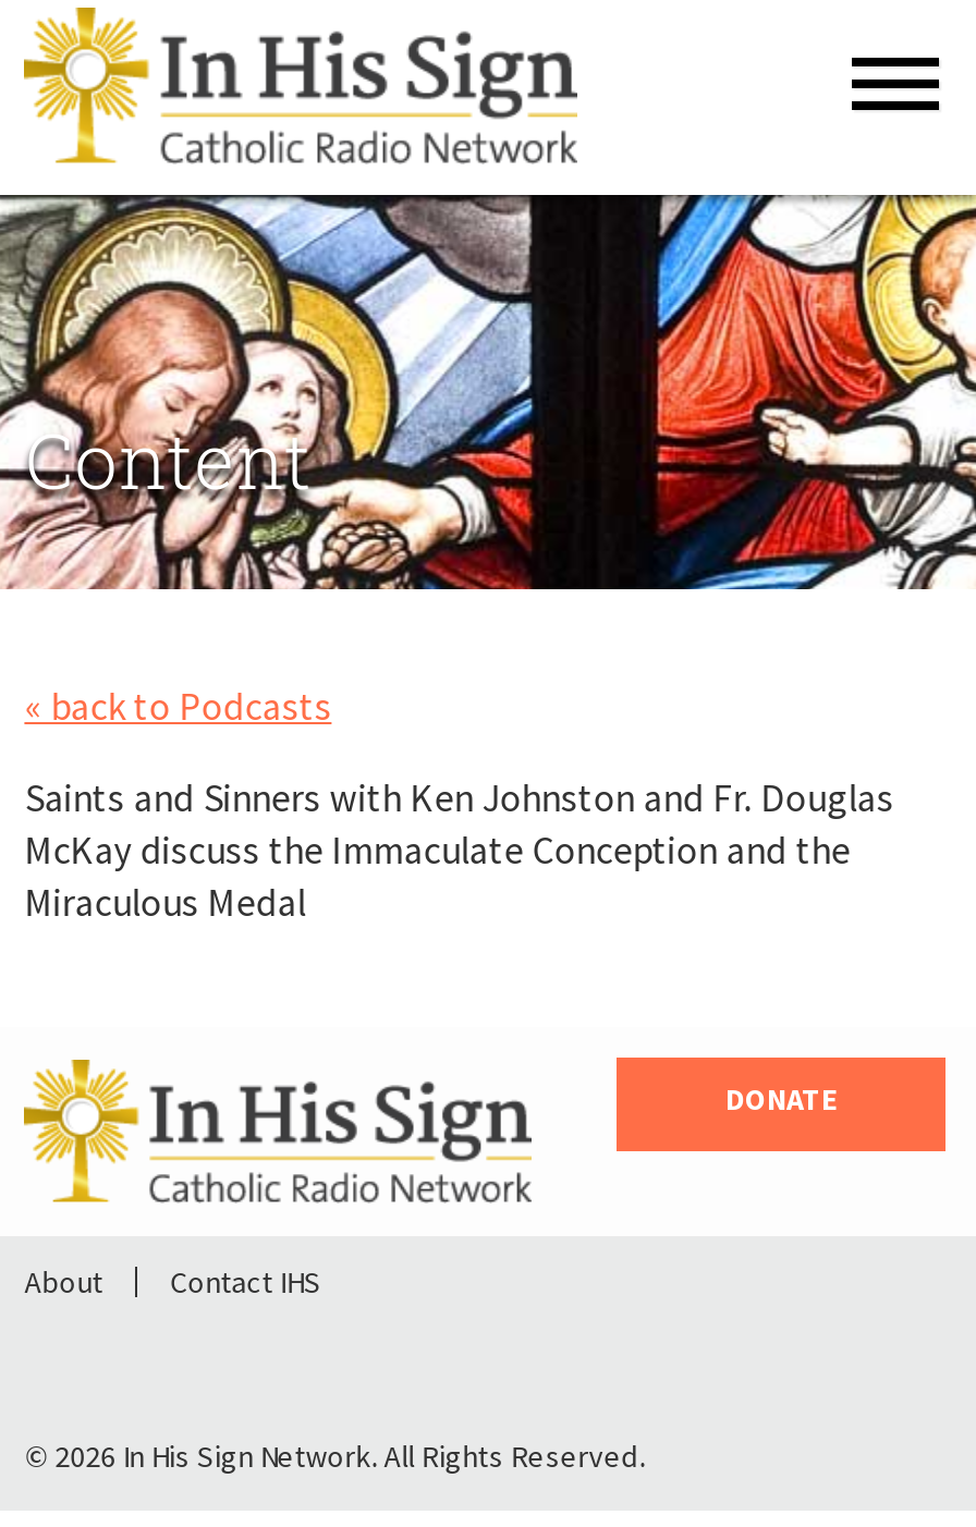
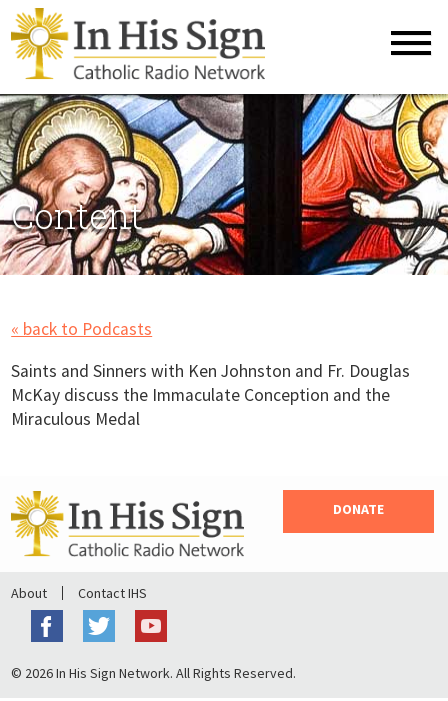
none -> [30,609,64,643] [image]
none -> [82,609,116,643] [image]
none -> [134,609,168,643] [image]

